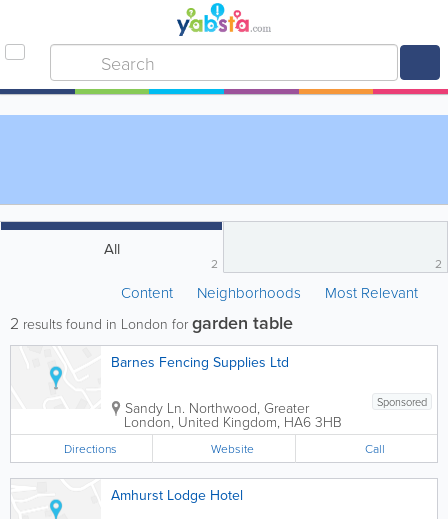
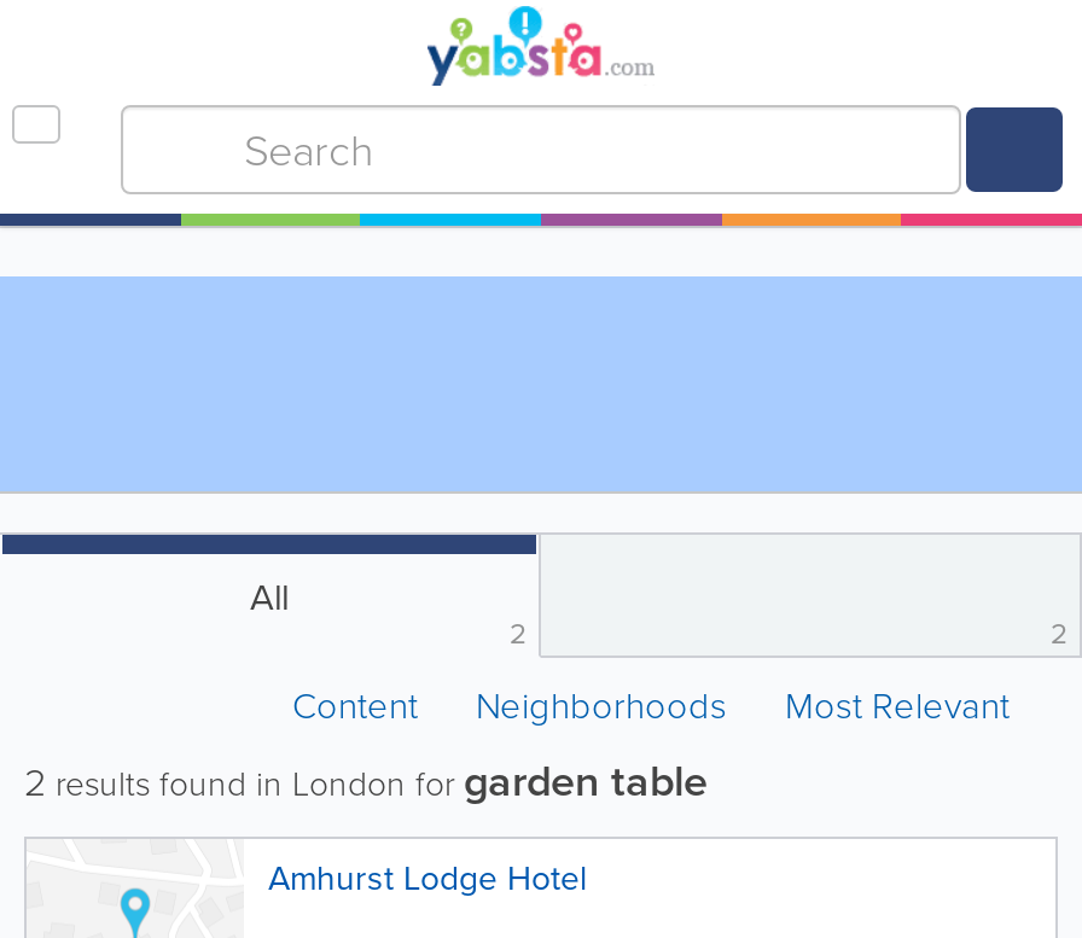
[64,352,427,457] Barnes Fencing Supplies Ltd | Sponsored | Sandy Ln. Northwood, Greater | London,United Kingdom,HA6 3HB | Directions | Website | Call -> none

